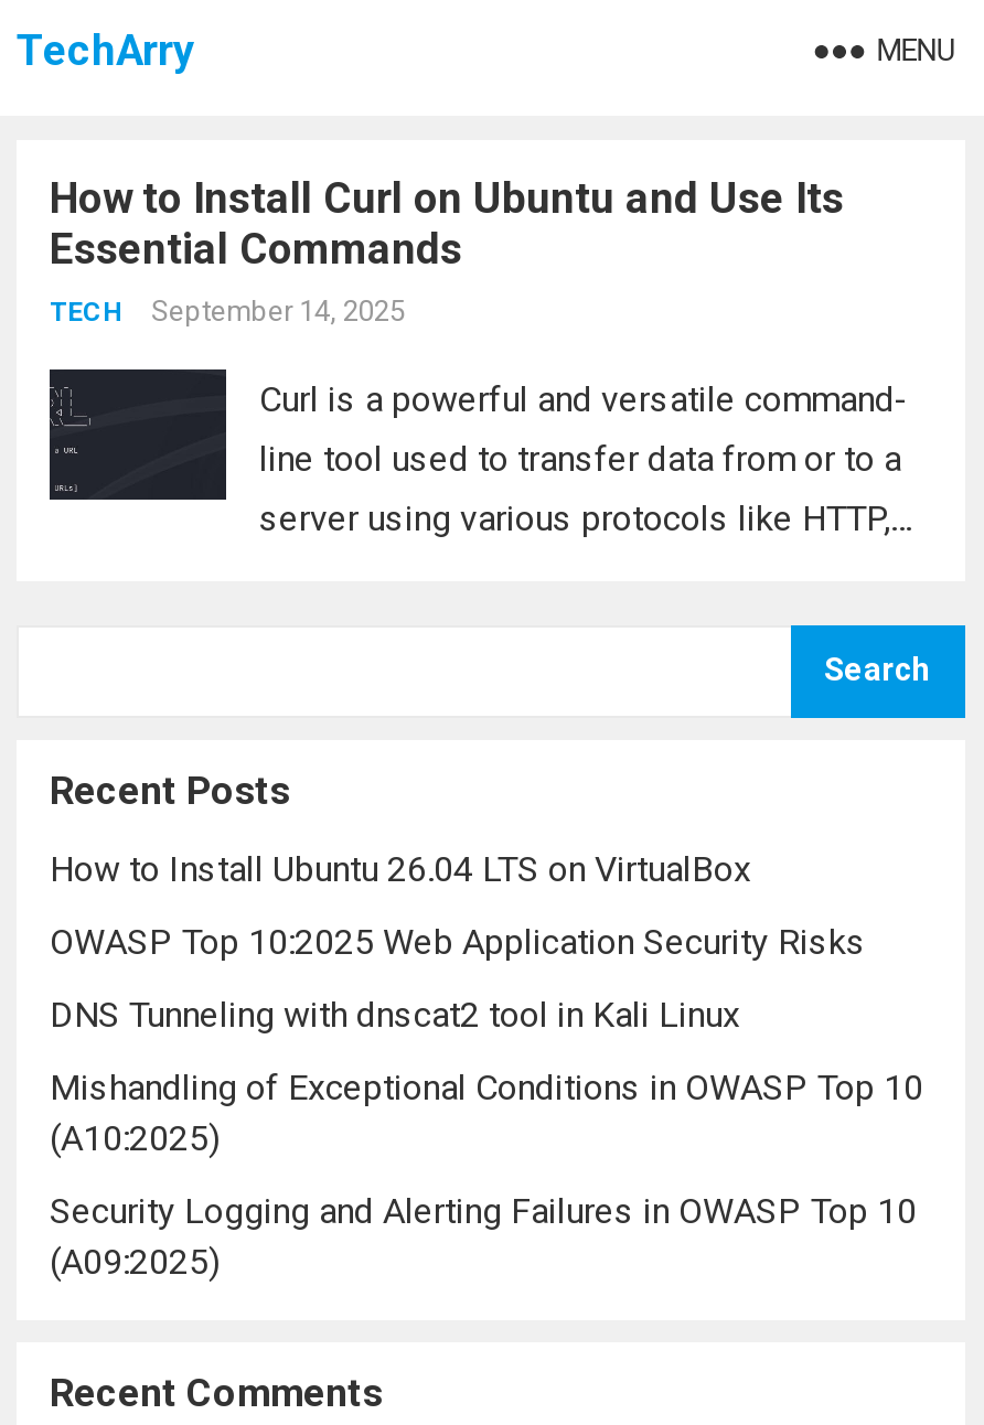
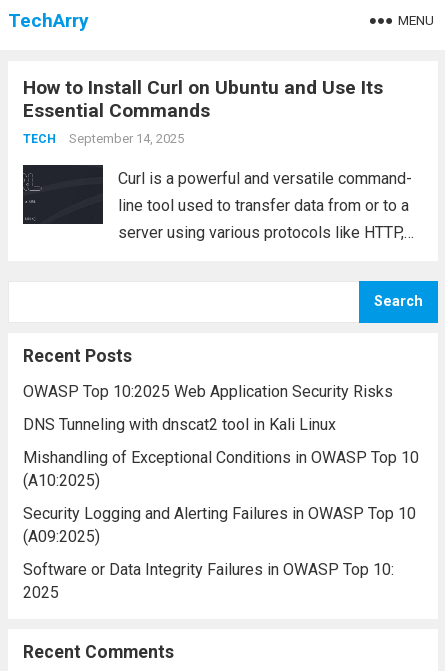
[50,848,751,890] How to Install Ubuntu 26.04 LTS on VirtualBox -> none
moved [50,921,923,1283] -> [23,382,419,546]: OWASP Top 10:2025 Web Application Security Risks | DNS Tunneling with dnscat2 tool in Kali Linux | Mishandling of Exceptional Conditions in OWASP Top 10 | (A10:2025) | Security Logging and Alerting Failures in OWASP Top 10 | (A09:2025)
none -> [23,560,394,602] Software or Data Integrity Failures in OWASP Top 10: | 2025

